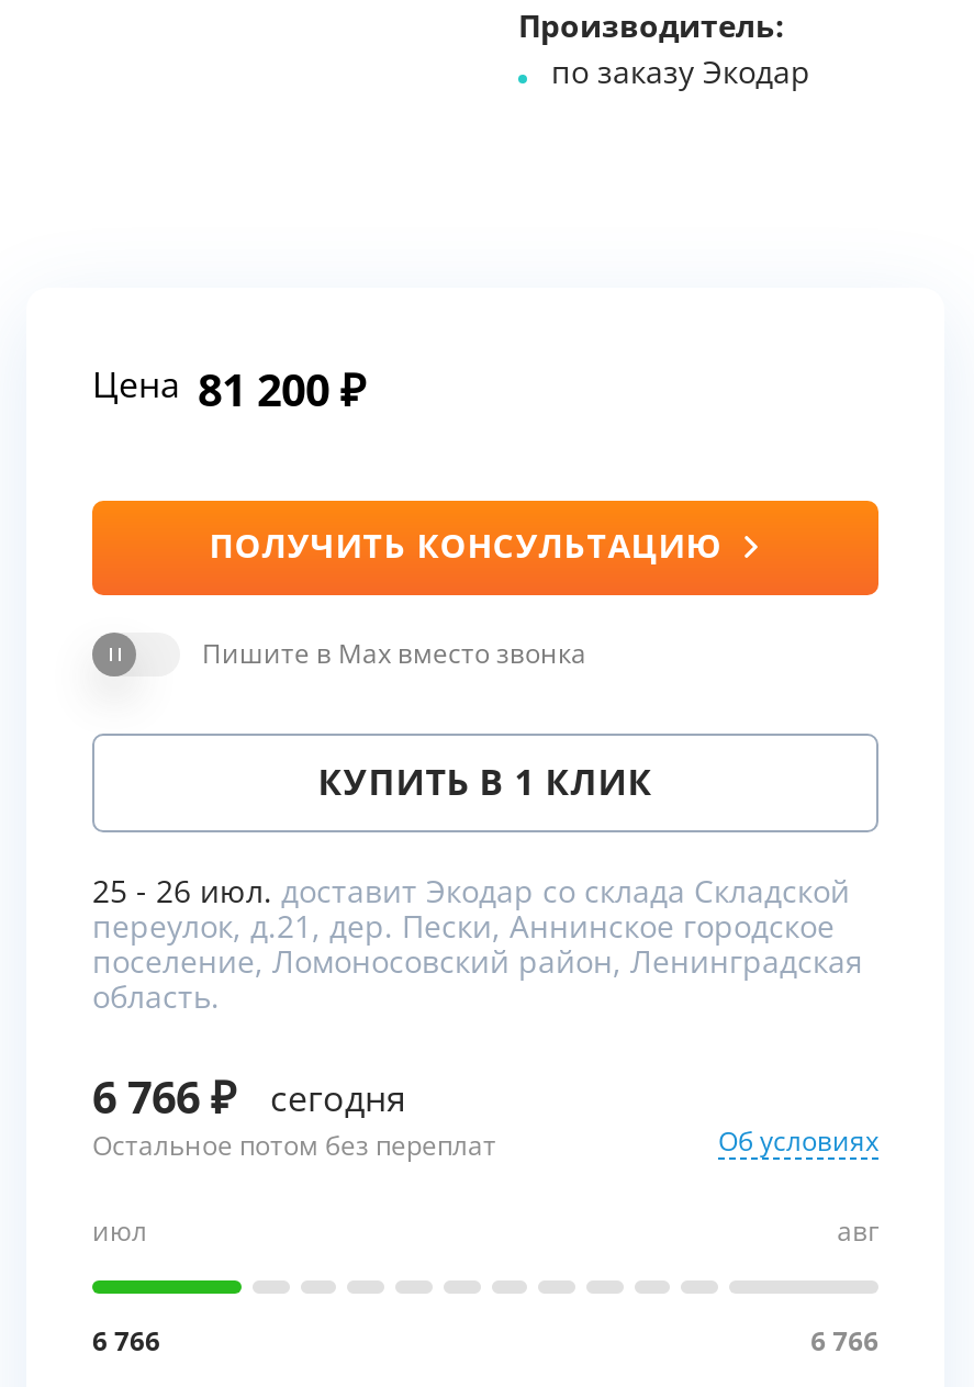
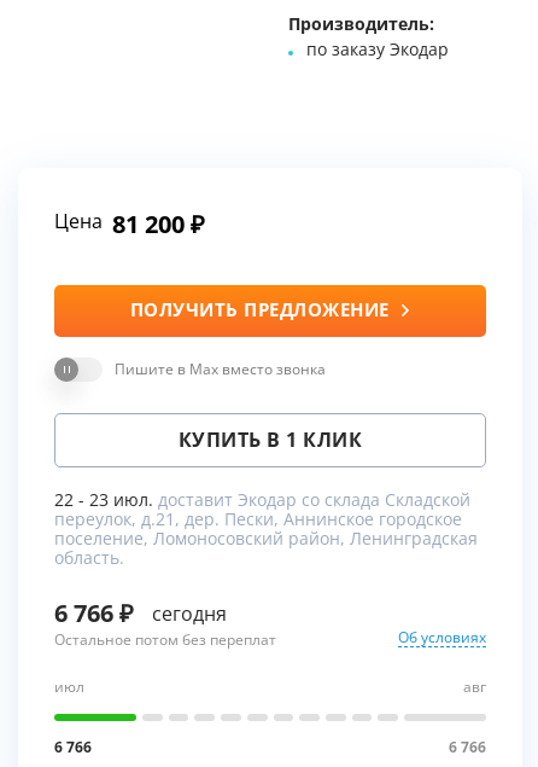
[209,527,722,567] ПОЛУЧИТЬ КОНСУЛЬТАЦИЮ -> [130,300,389,321] ПОЛУЧИТЬ ПРЕДЛОЖЕНИЕ
[92,874,850,909] 25 - 26 июл. доставит Экодар со склада Складской -> [54,490,470,510] 22 - 23 июл. доставит Экодар со склада Складской

